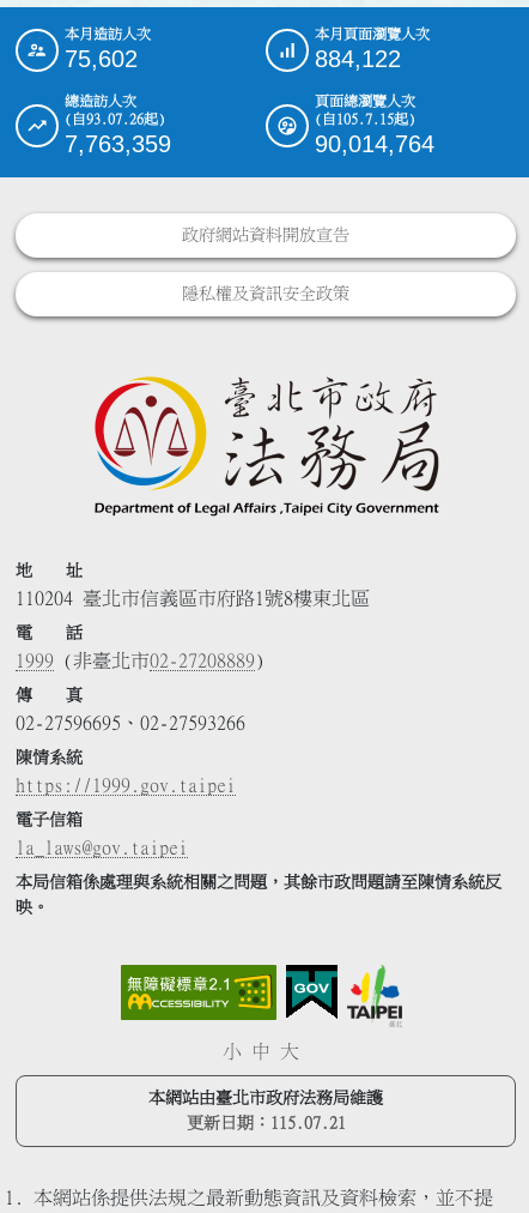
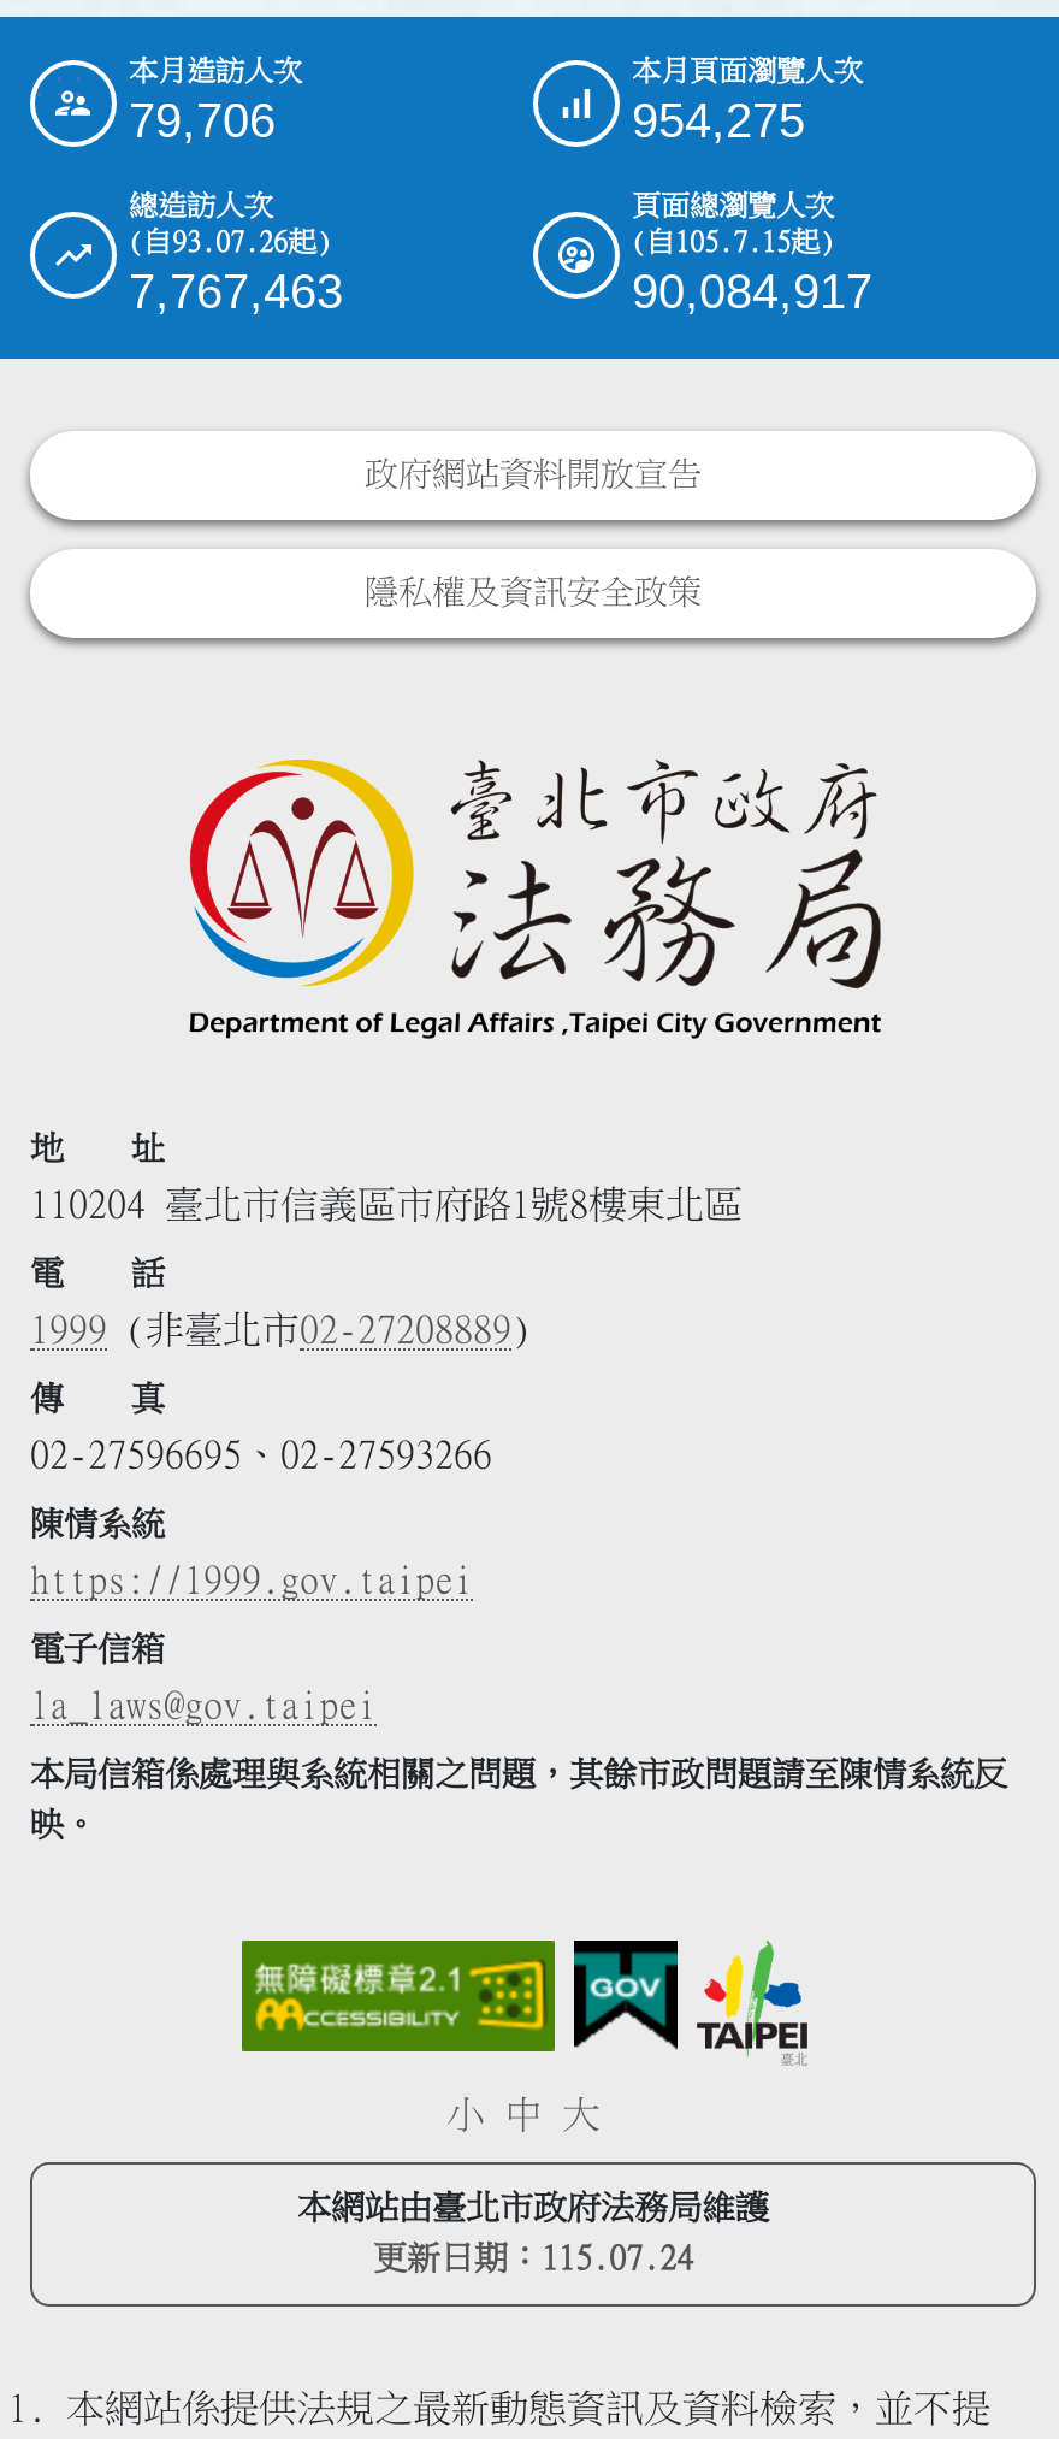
[65,46,138,72] 75,602 -> [129,95,276,148] 79,706
[315,46,401,72] 884,122 -> [632,95,805,148] 954,275
[65,131,171,157] 7,763,359 -> [129,266,343,319] 7,767,463
[315,131,434,157] 90,014,764 -> [632,266,872,319] 90,084,917
[186,1115,345,1132] 更新日期：115.07.21 -> [373,2243,693,2276] 更新日期：115.07.24

